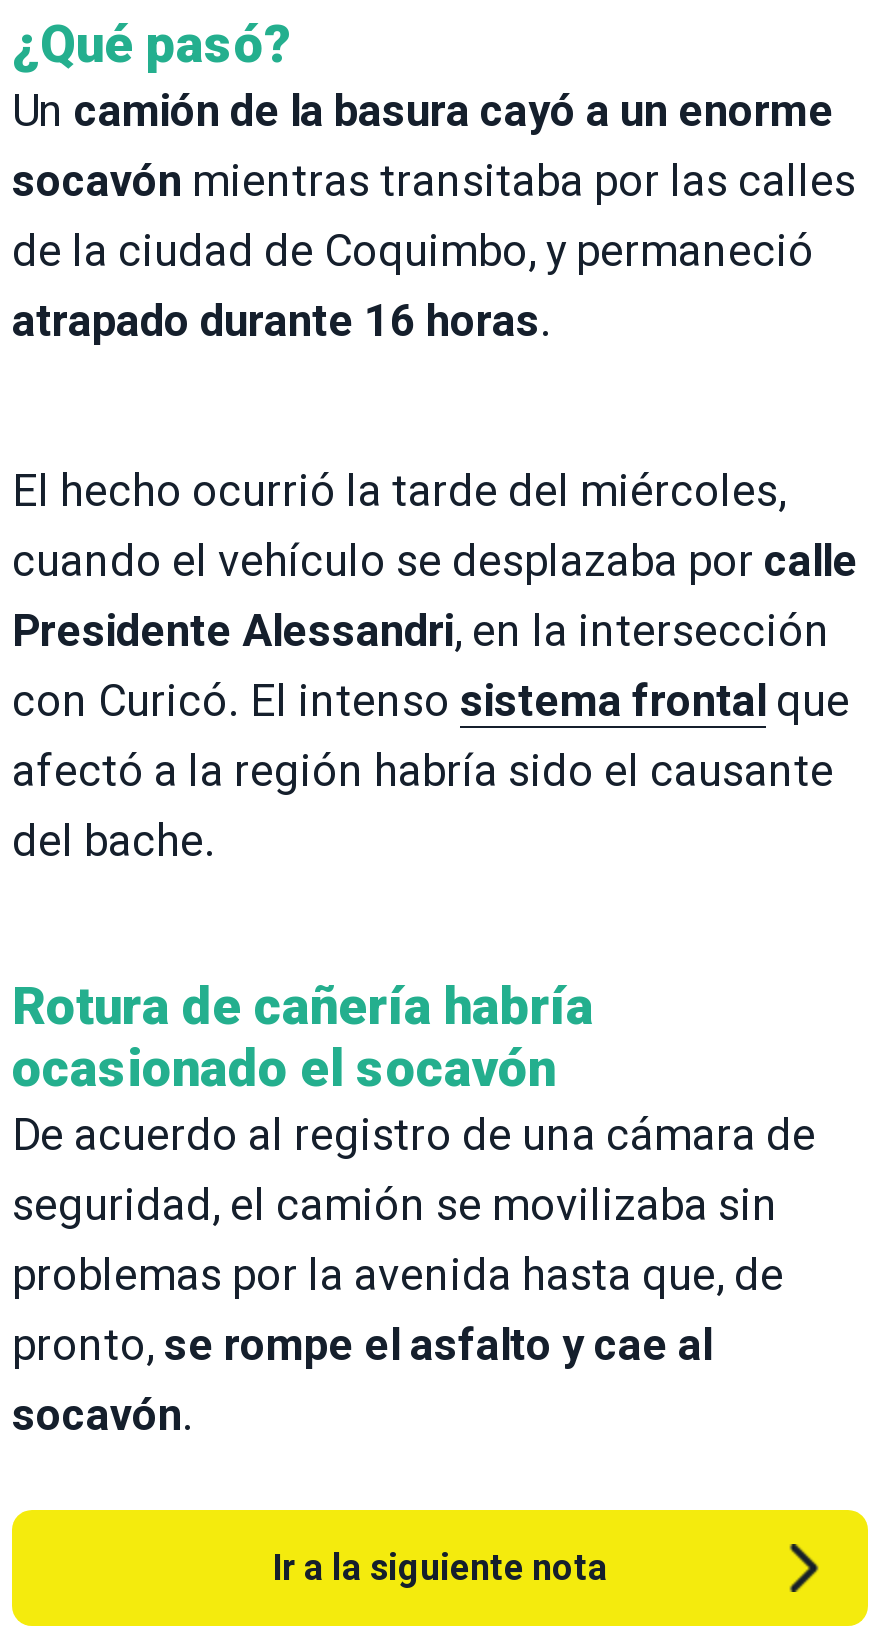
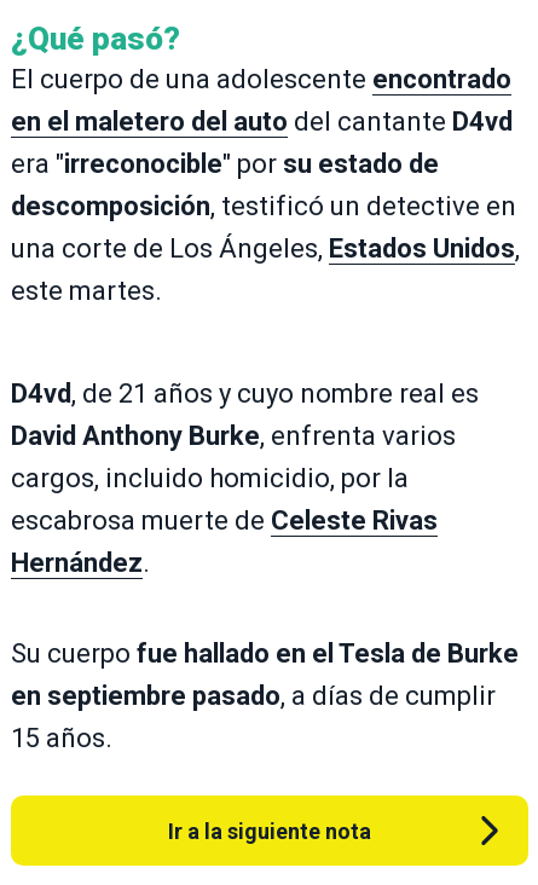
[12,86,856,346] Un camión de la basura cayó a un enorme | socavón mientras transitaba por las calles | de la ciudad de Coquimbo, y permaneció | atrapado durante 16 horas. -> [11,64,520,306] El cuerpo de una adolescente encontrado | en el maletero del auto del cantante D4vd | era "irreconocible" por su estado de | descomposición, testificó un detective en | una corte de Los Ángeles, Estados Unidos, | este martes.
[12,466,858,866] El hecho ocurrió la tarde del miércoles, | cuando el vehículo se desplazaba por calle | Presidente Alessandri, en la intersección | con Curicó. El intenso sistema frontal que | afectó a la región habría sido el causante | del bache. -> [11,378,479,578] D4vd, de 21 años y cuyo nombre real es | David Anthony Burke, enfrenta varios | cargos, incluido homicidio, por la | escabrosa muerte de Celeste Rivas | Hernández.
[12,976,816,1440] Rotura de cañería habría | ocasionado el socavón | De acuerdo al registro de una cámara de | seguridad, el camión se movilizaba sin | problemas por la avenida hasta que, de | pronto, se rompe el asfalto y cae al | socavón. -> [11,638,519,753] Su cuerpo fue hallado en el Tesla de Burke | en septiembre pasado, a días de cumplir | 15 años.

